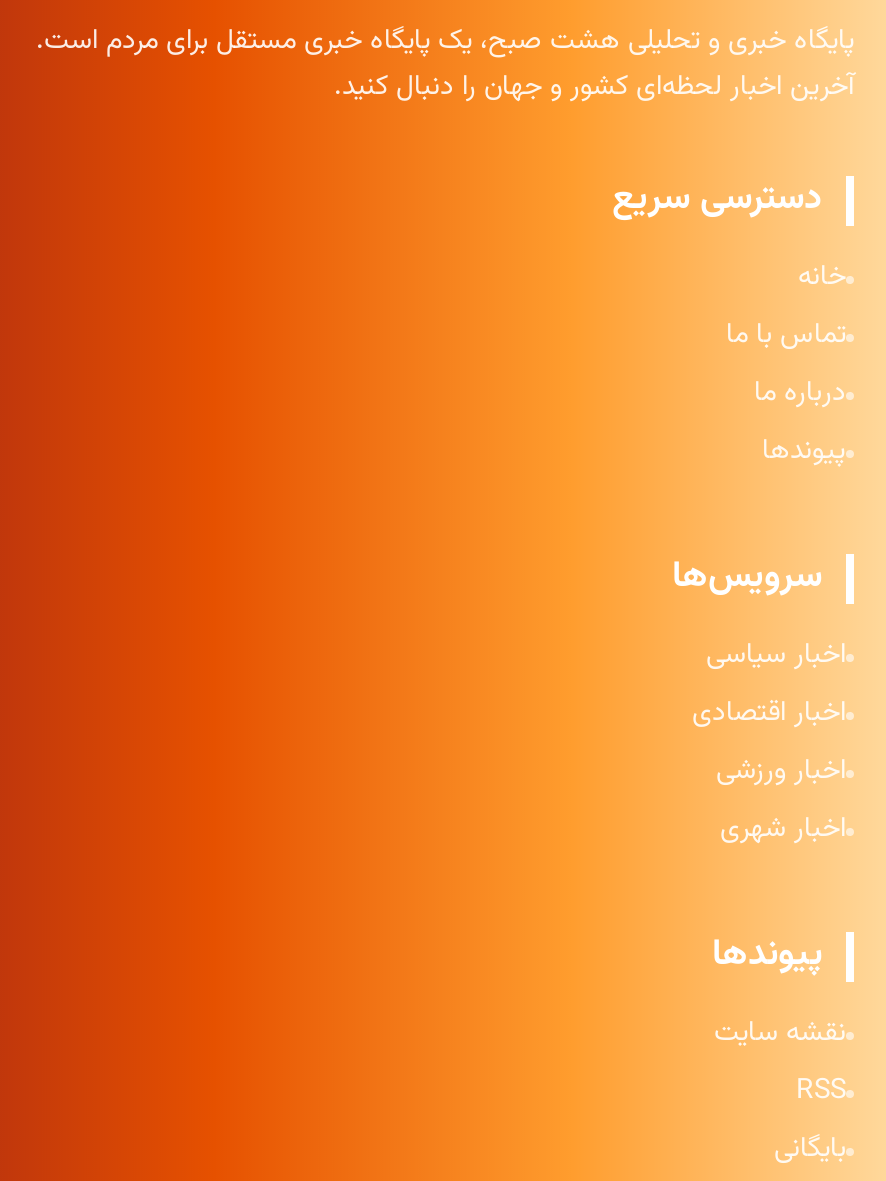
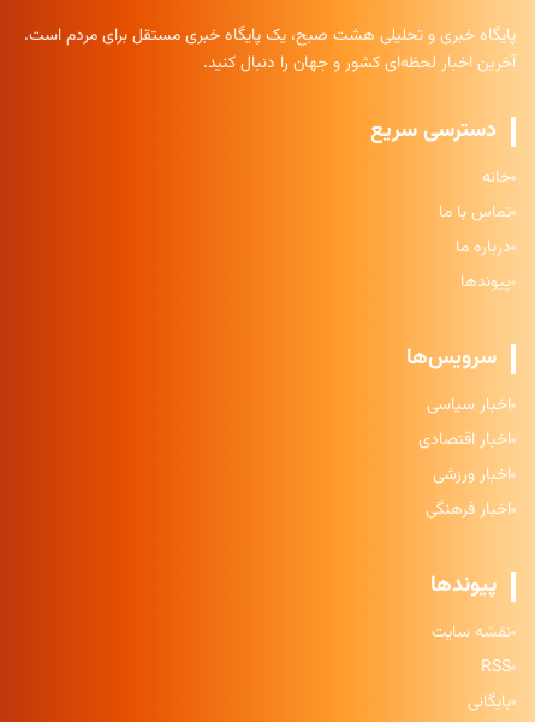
[720,808,846,852] اخبار شهری -> [426,497,511,523] اخبار فرهنگی

